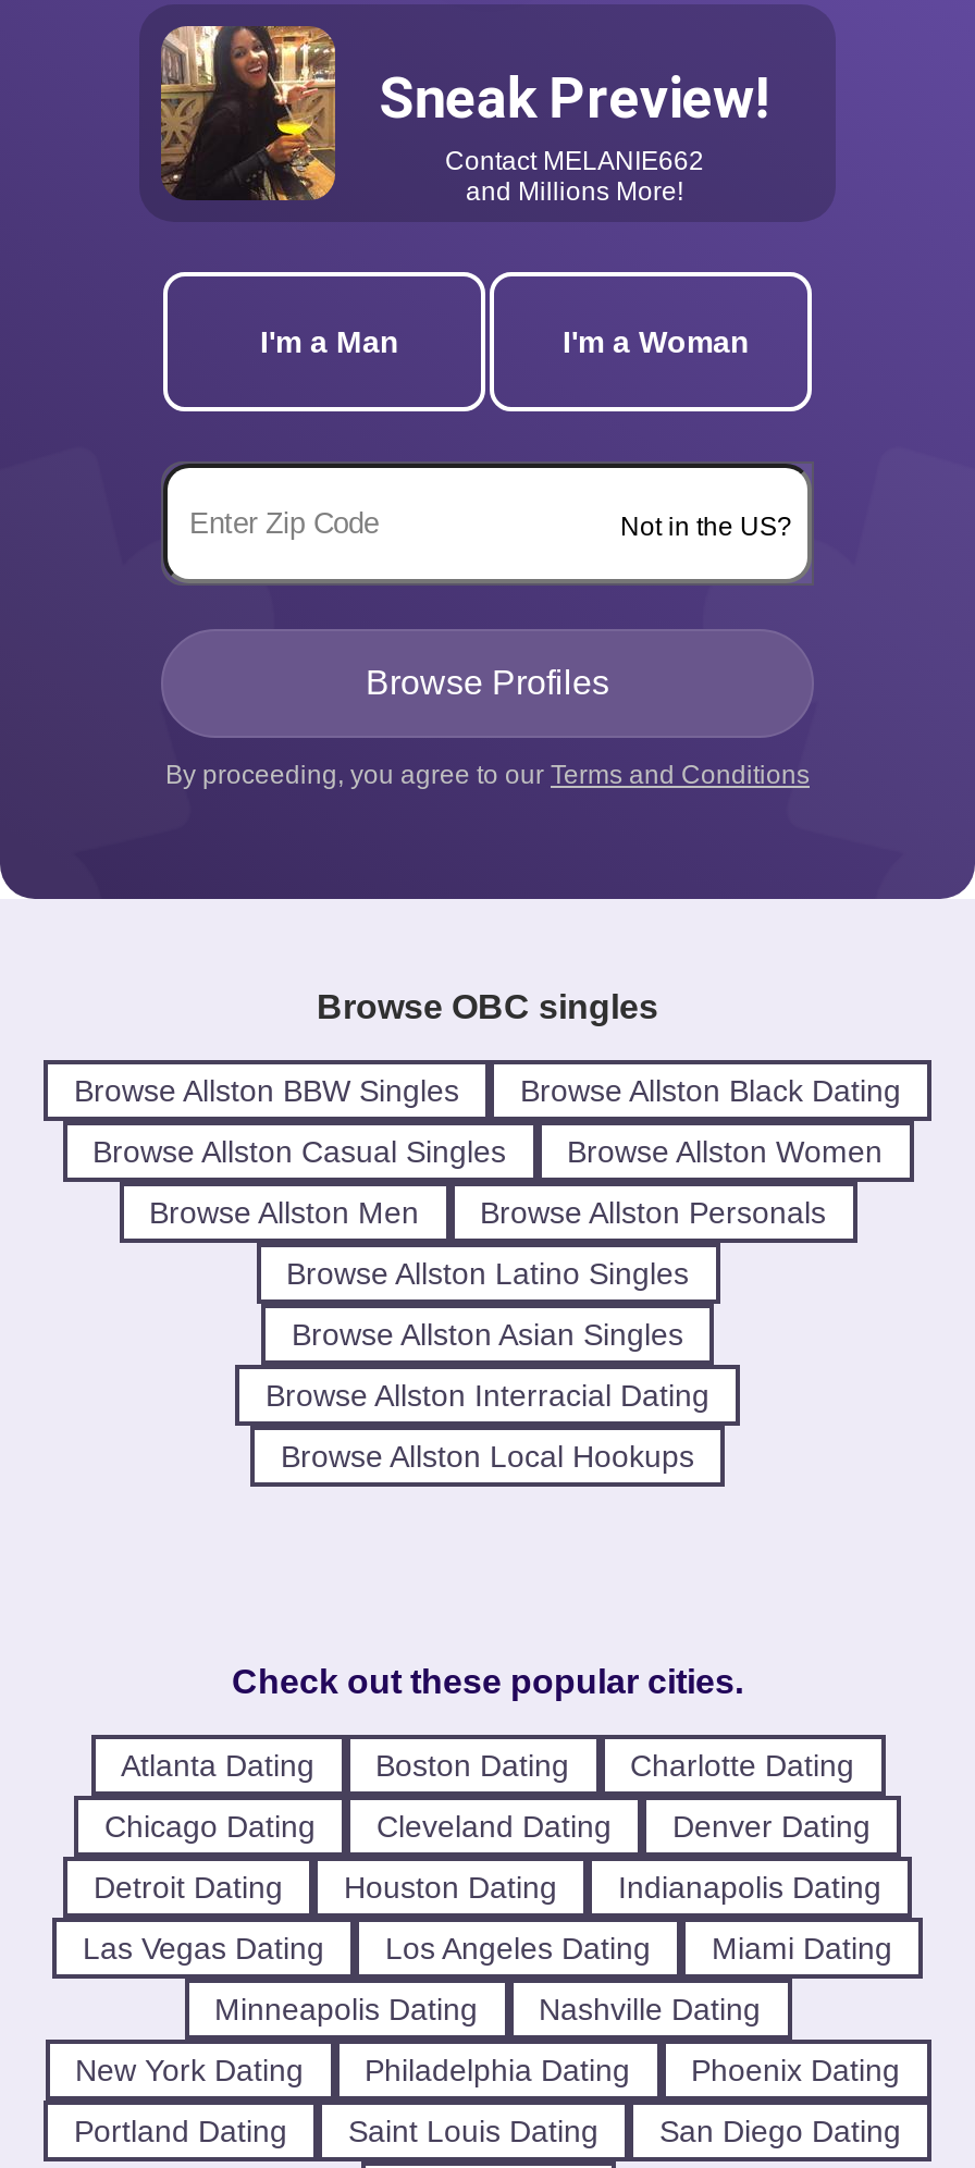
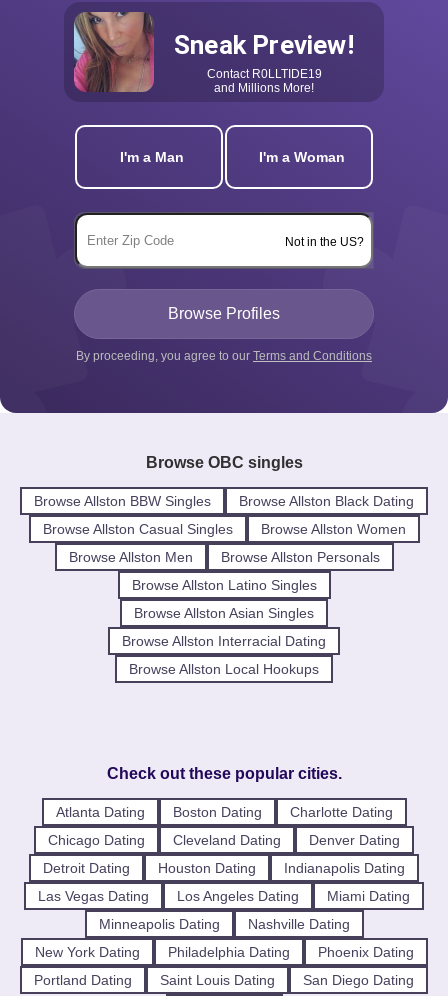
[159,24,337,200] [image] -> [73,11,155,93] [image]
[445,146,704,176] Contact MELANIE662 -> [206,67,321,81] Contact R0LLTIDE19

